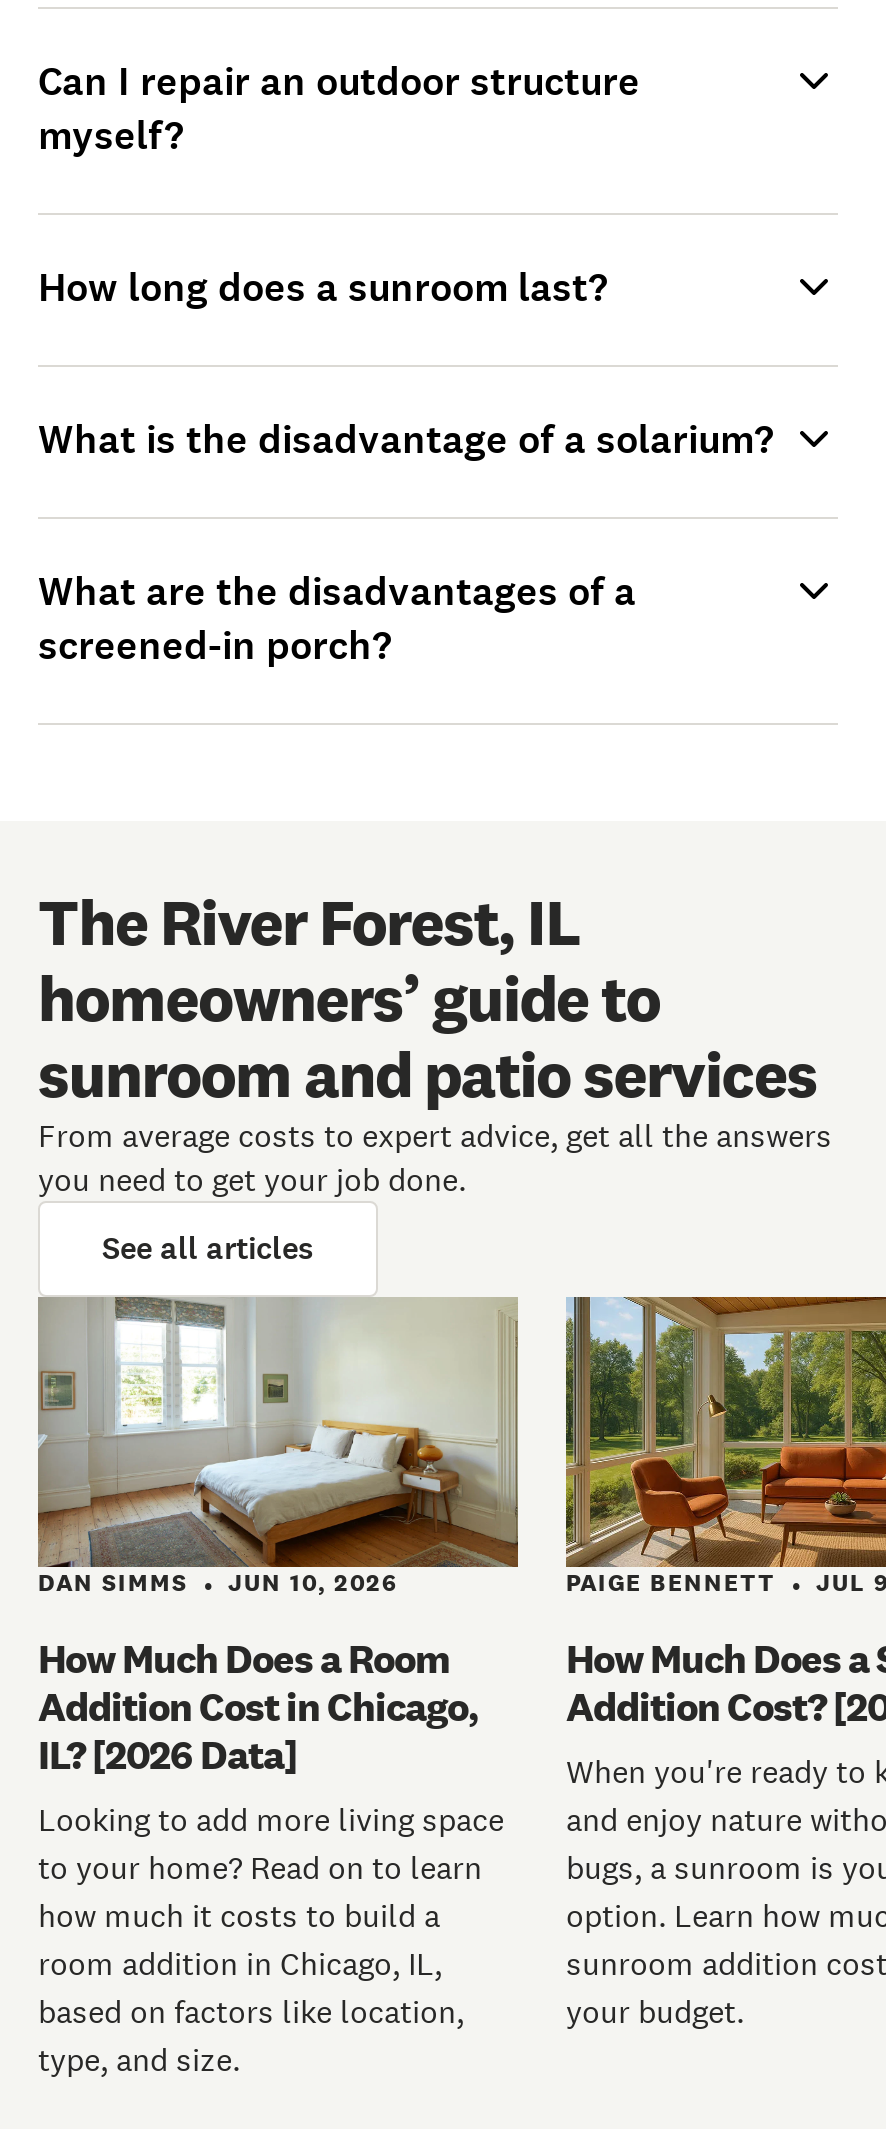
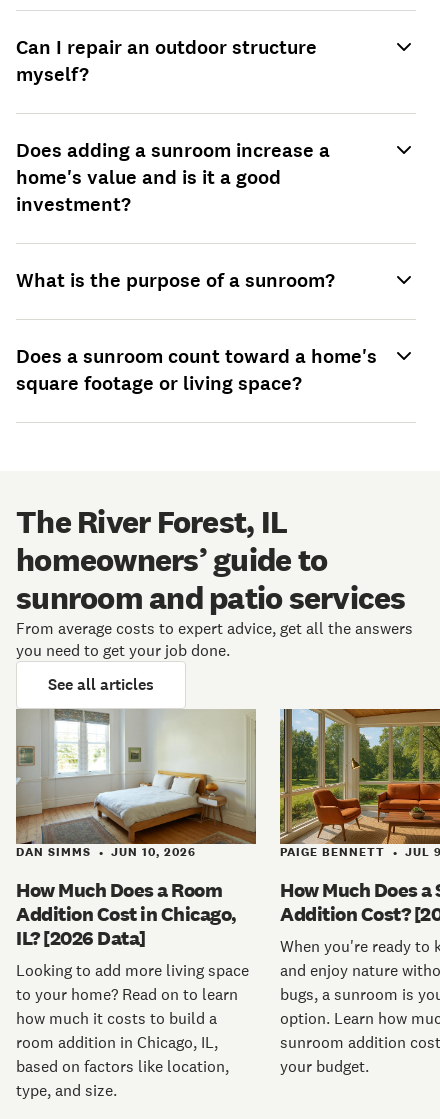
[38,263,608,315] How long does a sunroom last? -> [16,138,330,218] Does adding a sunroom increase a | home's value and is it a good | investment?
[38,415,774,467] What is the disadvantage of a solarium? -> [16,268,335,294] What is the purpose of a sunroom?
[38,567,636,673] What are the disadvantages of a | screened-in porch? -> [16,344,377,397] Does a sunroom count toward a home's | square footage or living space?

